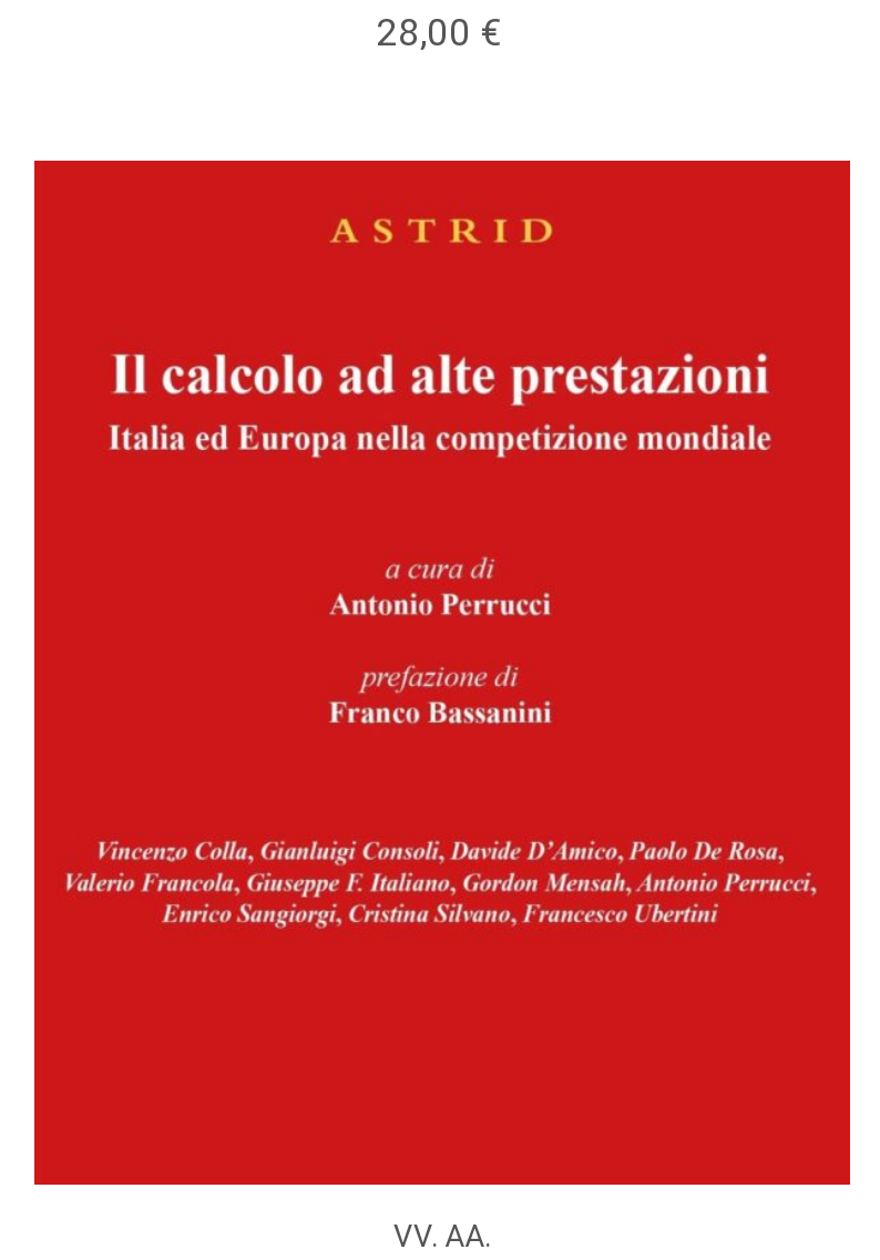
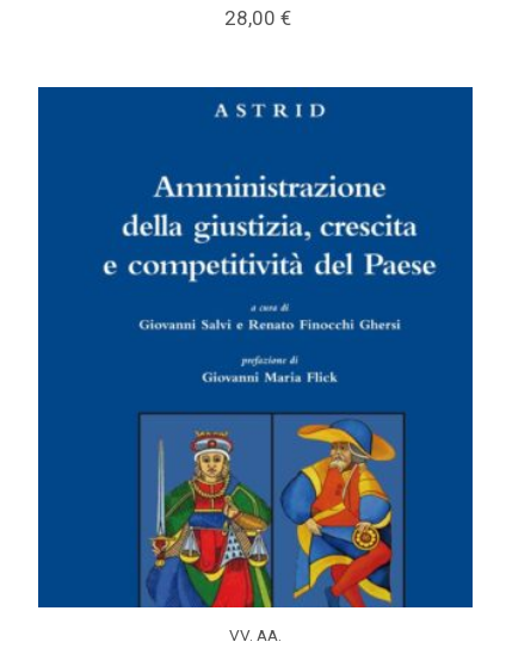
[32,157,852,1186] [image] -> [37,86,477,609] [image]

